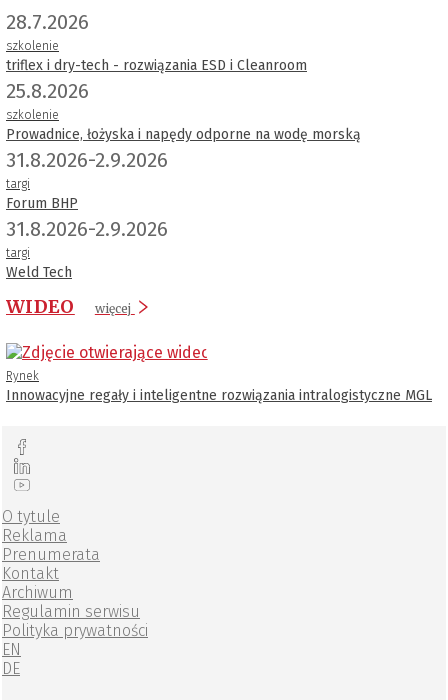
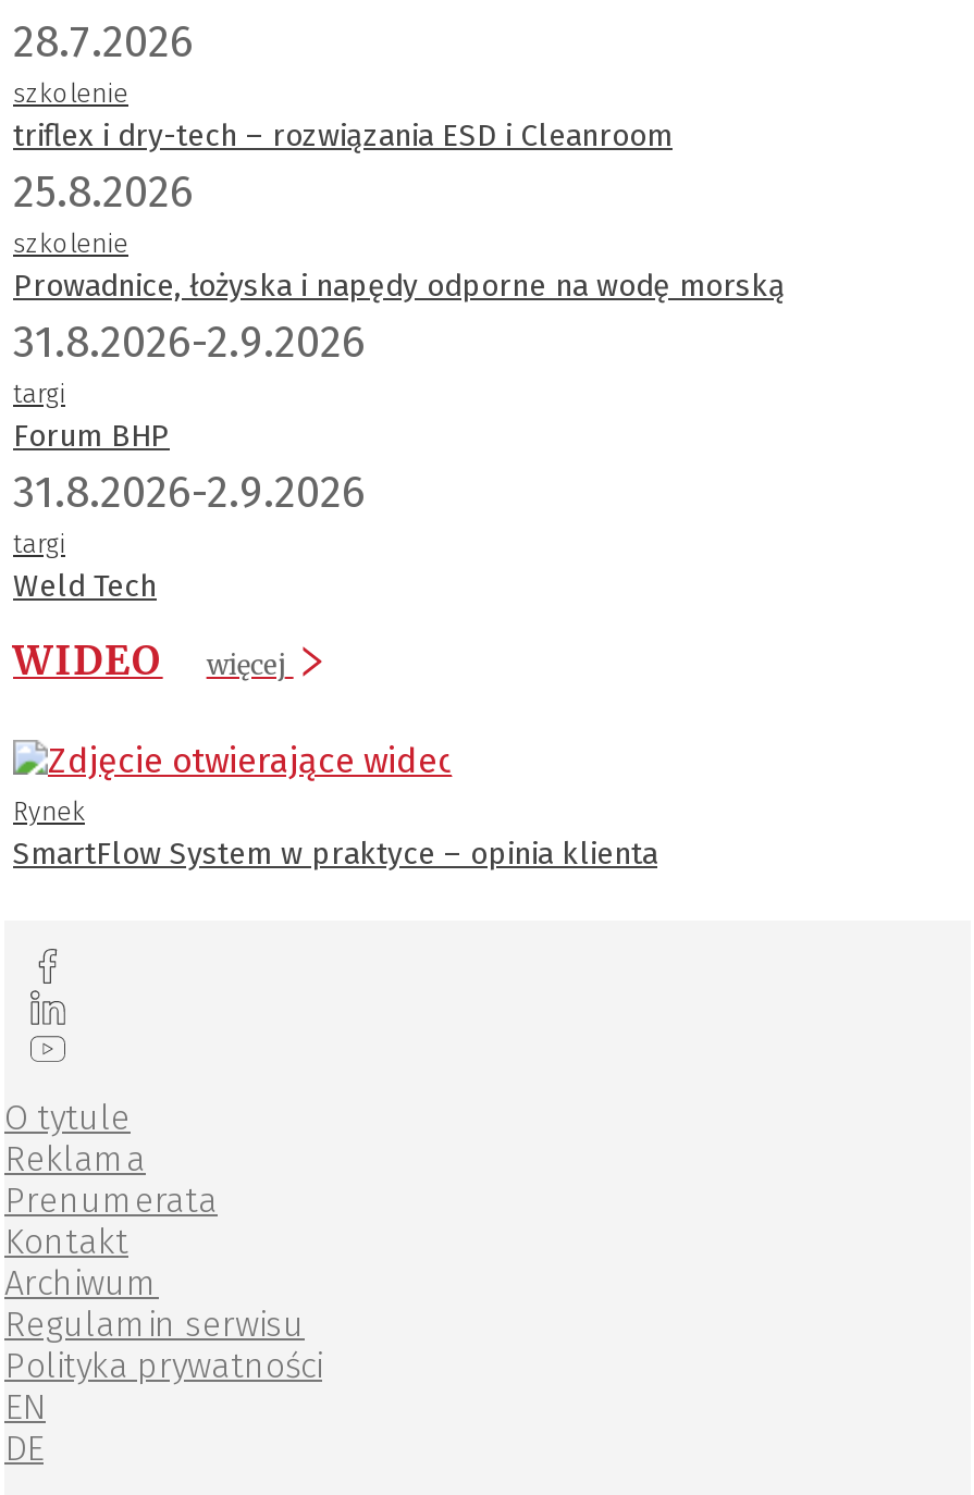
[6,57,307,74] triflex i dry-tech - rozwiązania ESD i Cleanroom -> [13,117,673,154] triflex i dry-tech – rozwiązania ESD i Cleanroom
[6,387,432,404] Innowacyjne regały i inteligentne rozwiązania intralogistyczne MGL -> [13,836,657,873] SmartFlow System w praktyce – opinia klienta

